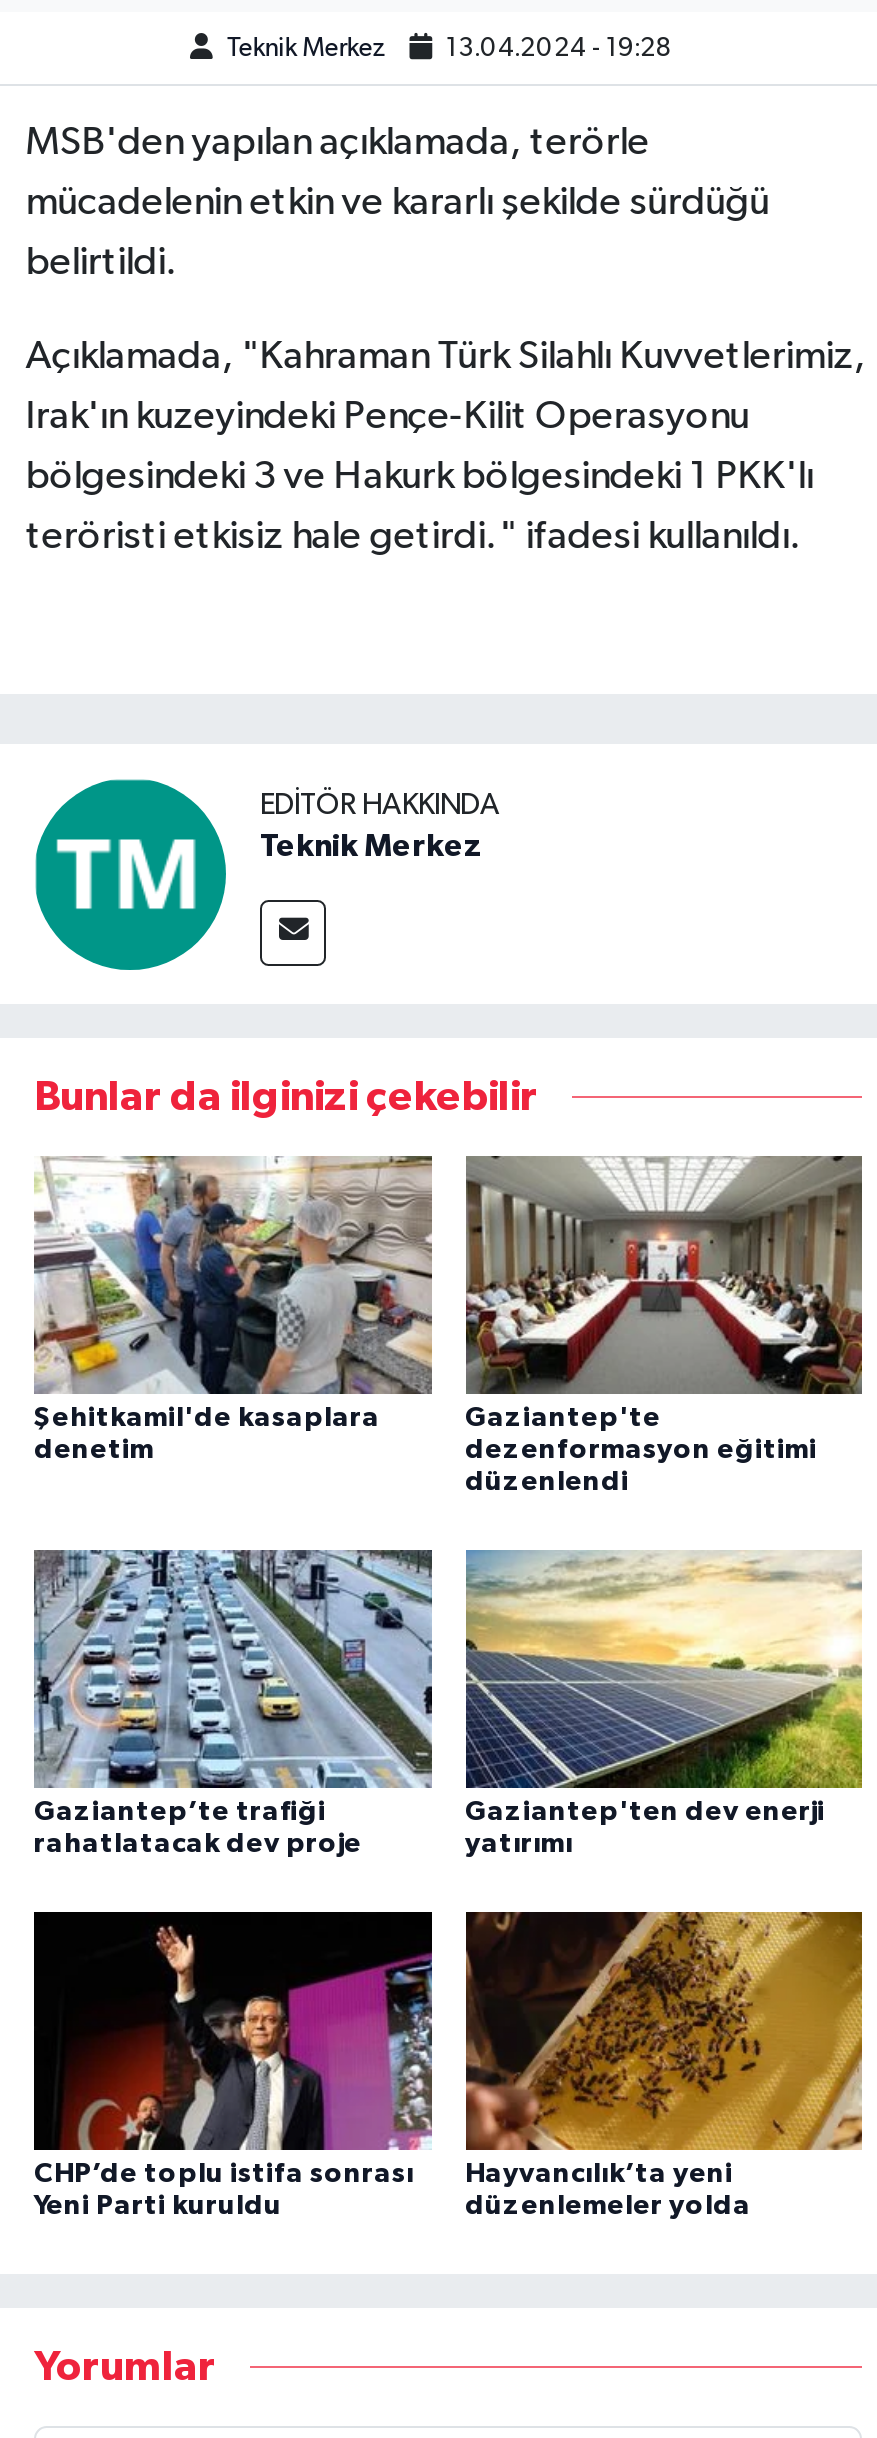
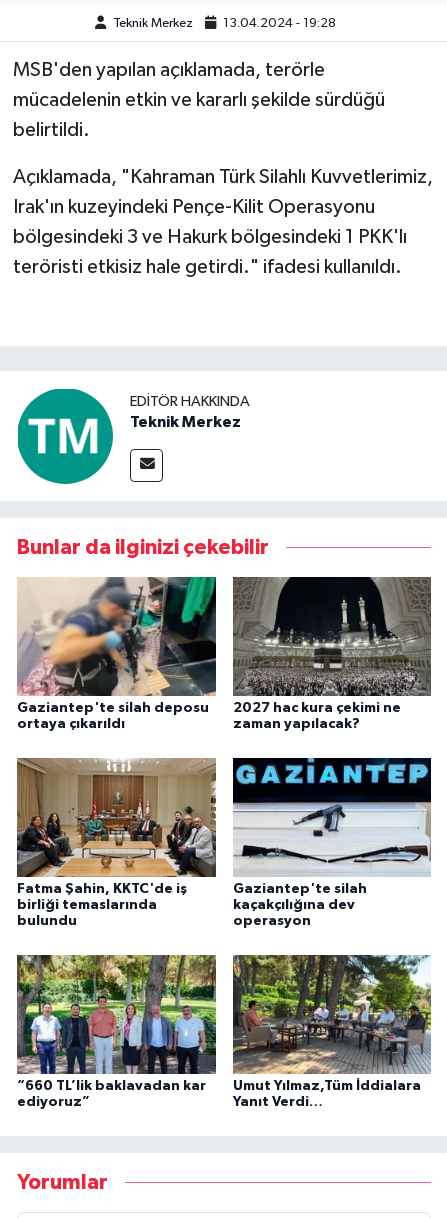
[34,1154,434,1465] [image] | Şehitkamil'de kasaplara | denetim -> [17,576,217,731] [image] | Gaziantep'te silah deposu | ortaya çıkarıldı
[465,1156,862,1497] [image] | Gaziantep'te | dezenformasyon eğitimi | düzenlendi -> [232,576,431,731] [image] | 2027 hac kura çekimi ne | zaman yapılacak?
[34,1518,434,1859] [image] | Gaziantep’te trafiği | rahatlatacak dev proje -> [16,757,217,928] [image] | Fatma Şahin, KKTC'de iş | birliği temaslarında | bulundu
[464,1518,864,1859] [image] | Gaziantep'ten dev enerji | yatırımı -> [232,757,432,928] [image] | Gaziantep'te silah | kaçakçılığına dev | operasyon
[32,1910,434,2220] [image] | CHP’de toplu istifa sonrası | Yeni Parti kuruldu -> [16,954,217,1109] [image] | “660 TL’lik baklavadan kar | ediyoruz”
[464,1910,864,2220] [image] | Hayvancılık’ta yeni | düzenlemeler yolda -> [232,954,431,1109] [image] | Umut Yılmaz,Tüm İddialara | Yanıt Verdi…

